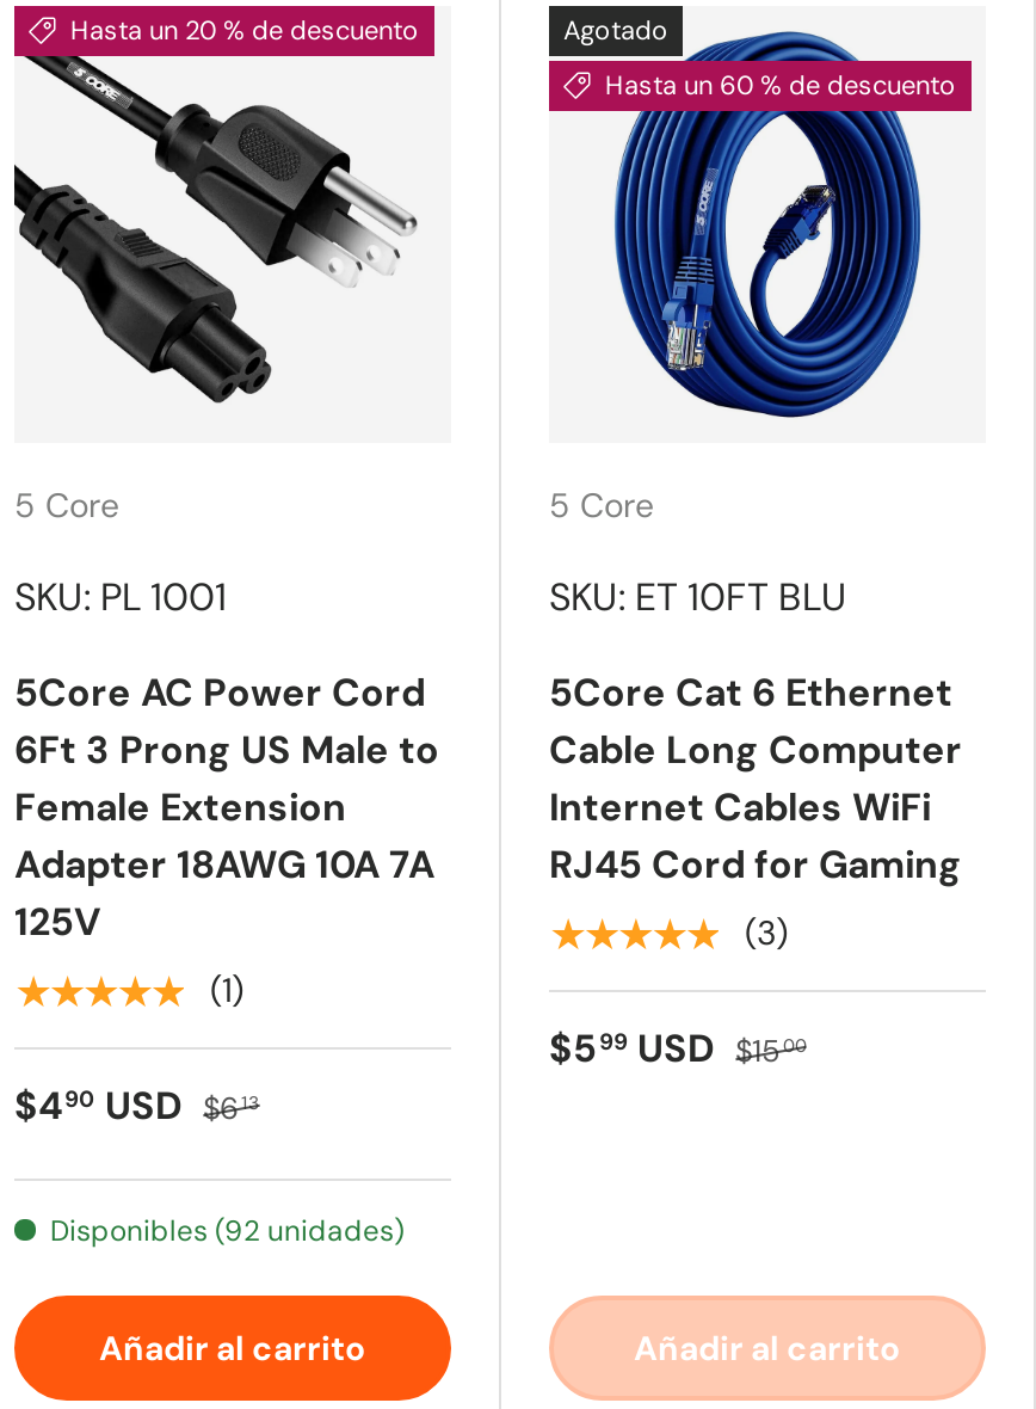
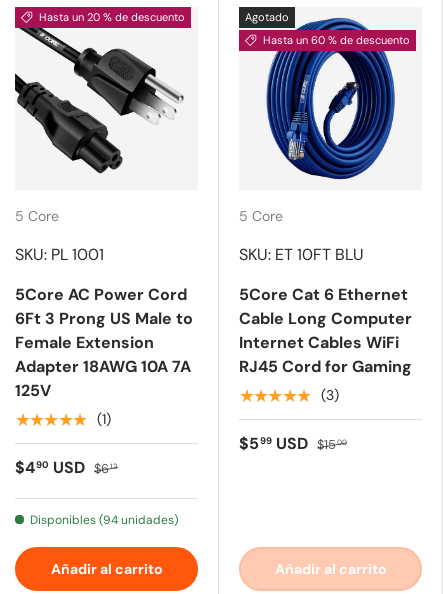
[50,1212,403,1250] Disponibles (92 unidades) -> [30,512,178,528] Disponibles (94 unidades)

